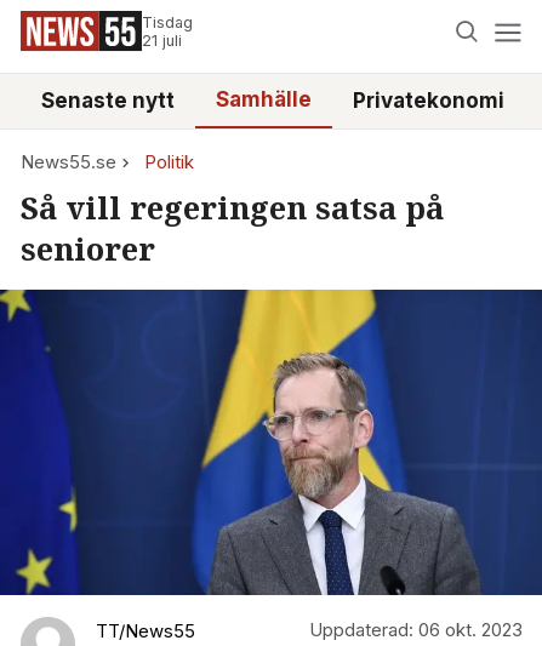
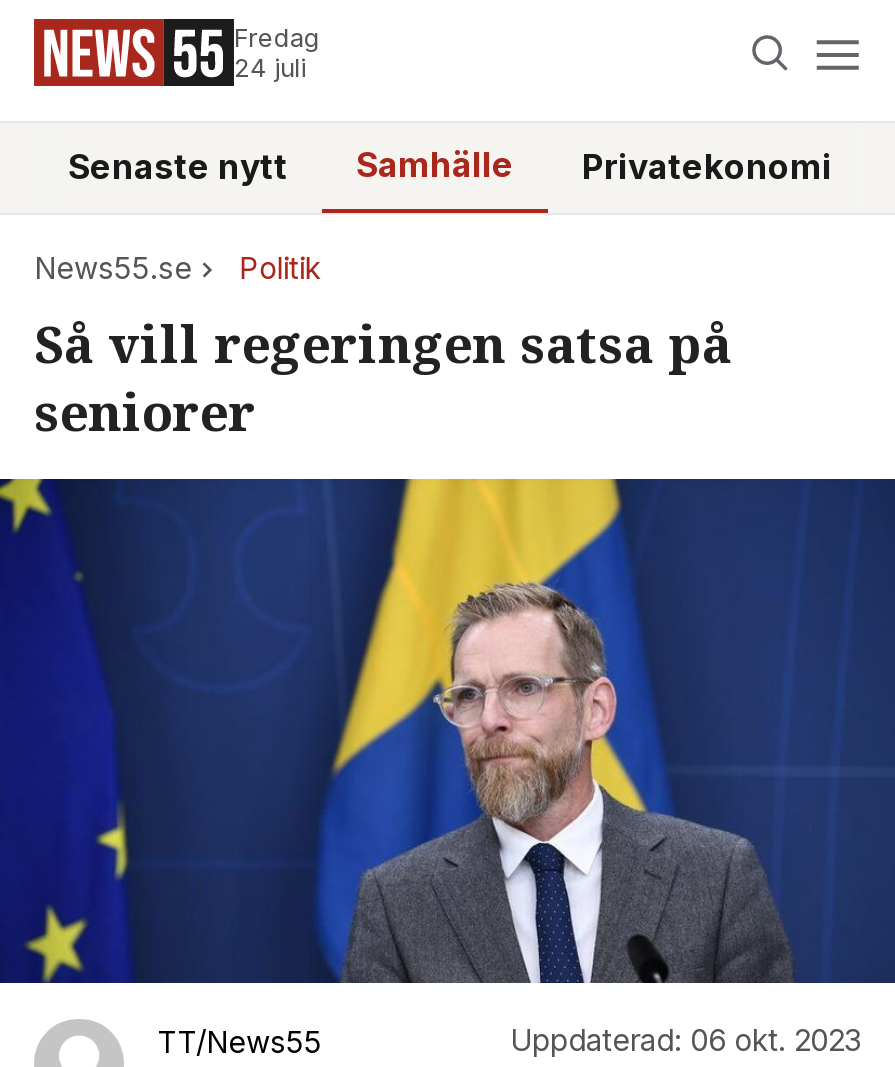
[142,13,193,50] Tisdag | 21 juli -> [234,23,320,83] Fredag | 24 juli

